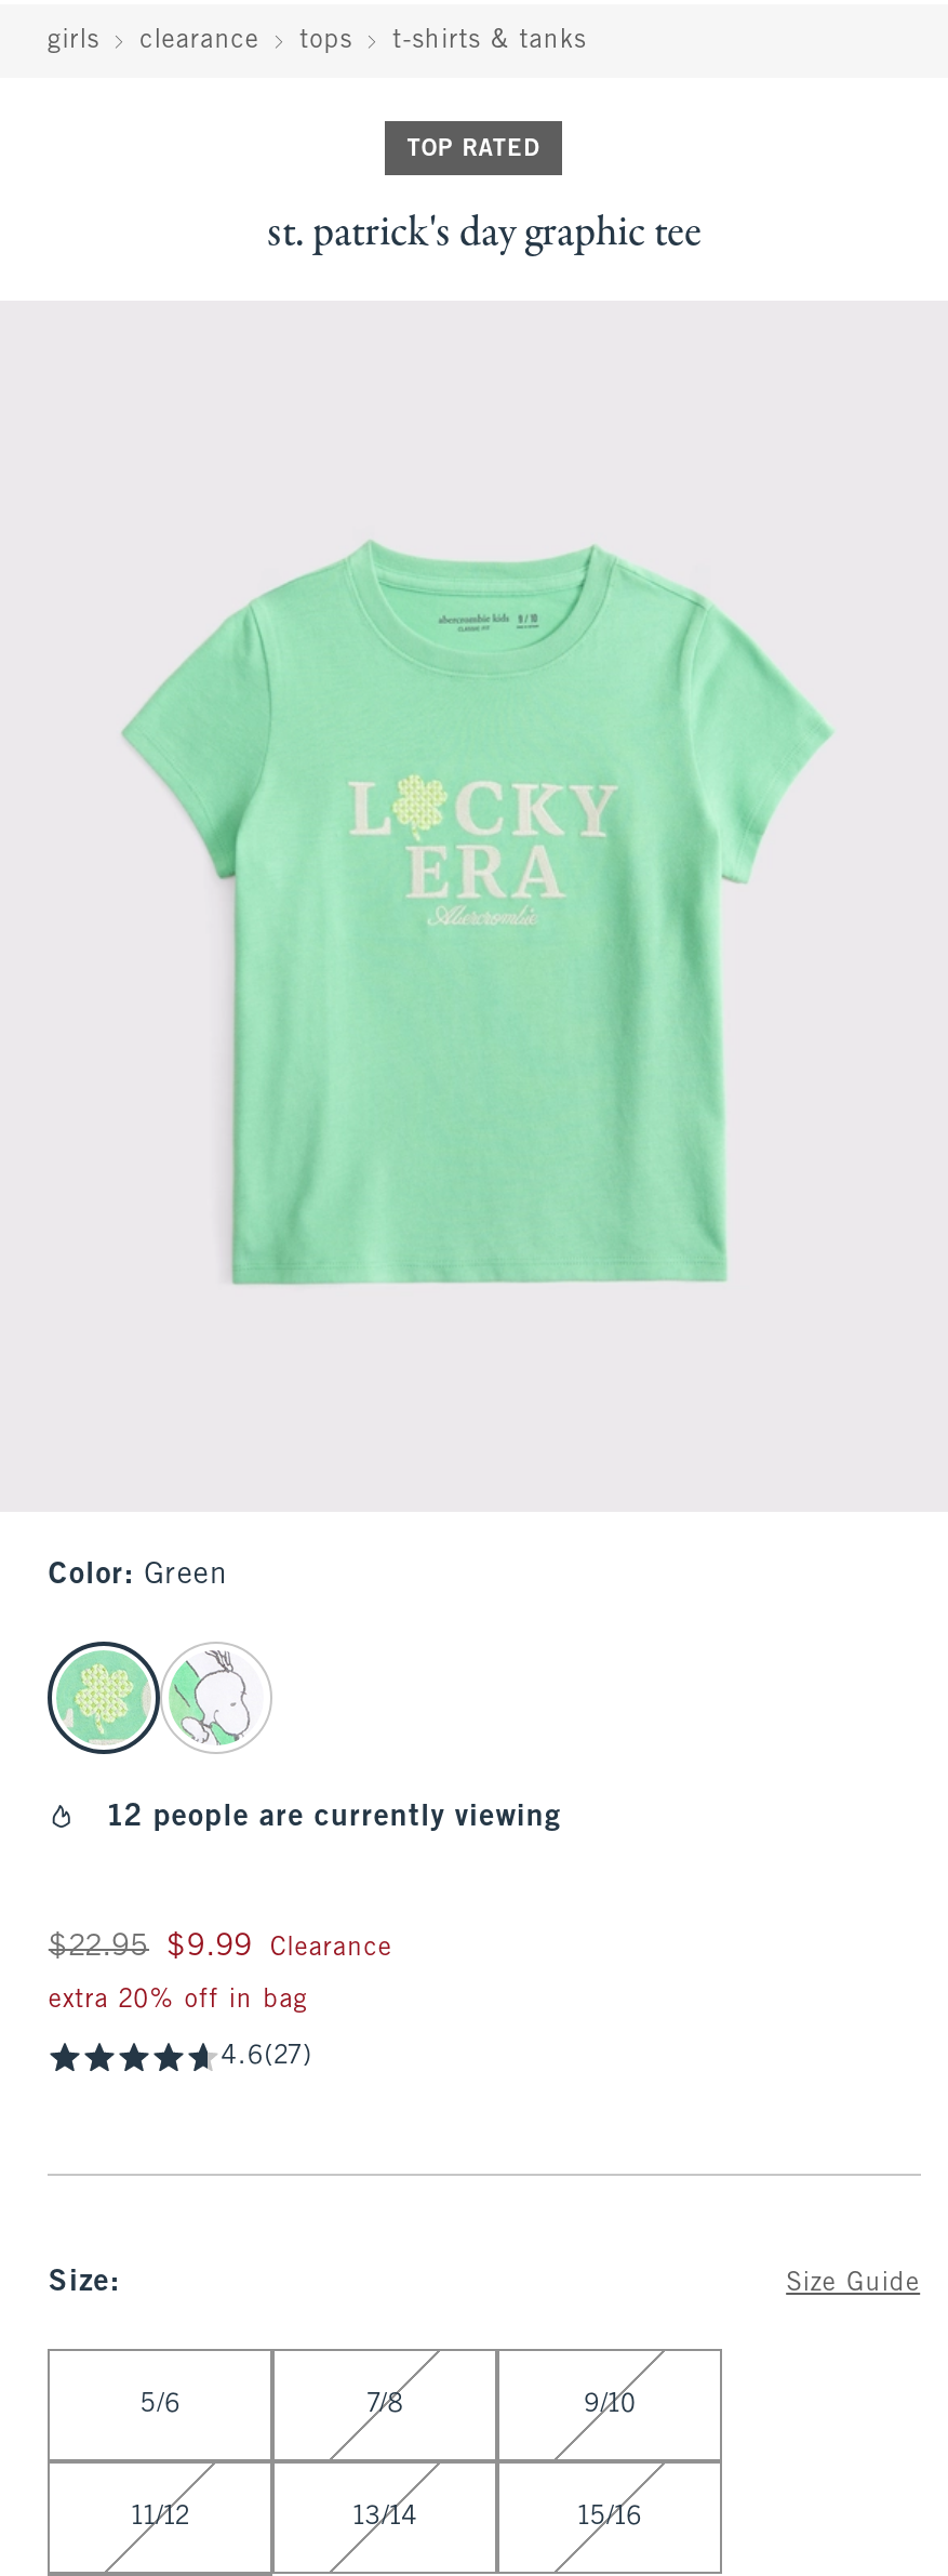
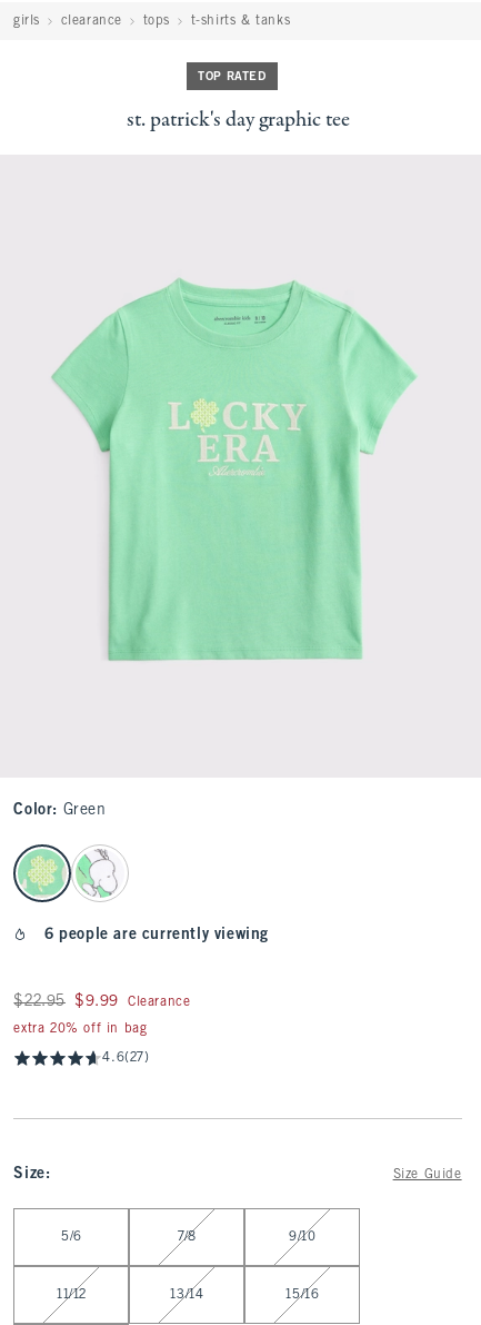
[108,1804,561,1832] 12 people are currently viewing -> [44,928,269,942] 6 people are currently viewing

